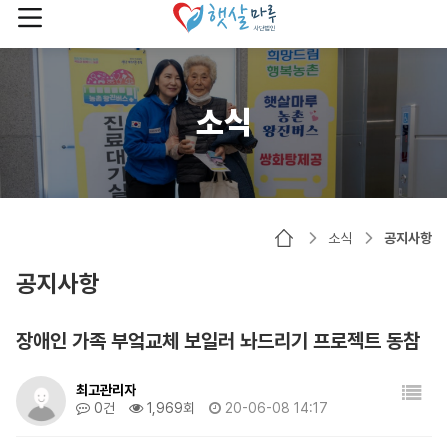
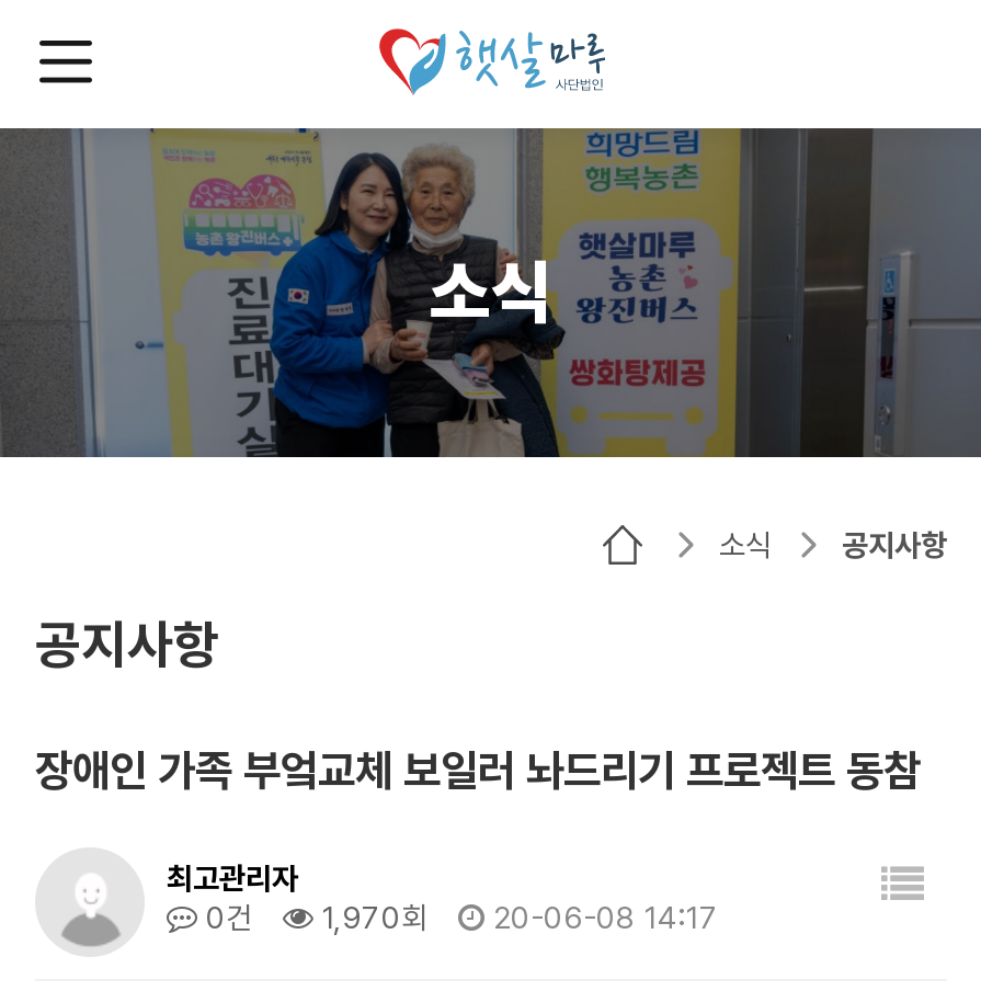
[90,400,328,416] 0건 1,969회 20-06-08 14:17 -> [197,900,719,935] 0건 1,970회 20-06-08 14:17

